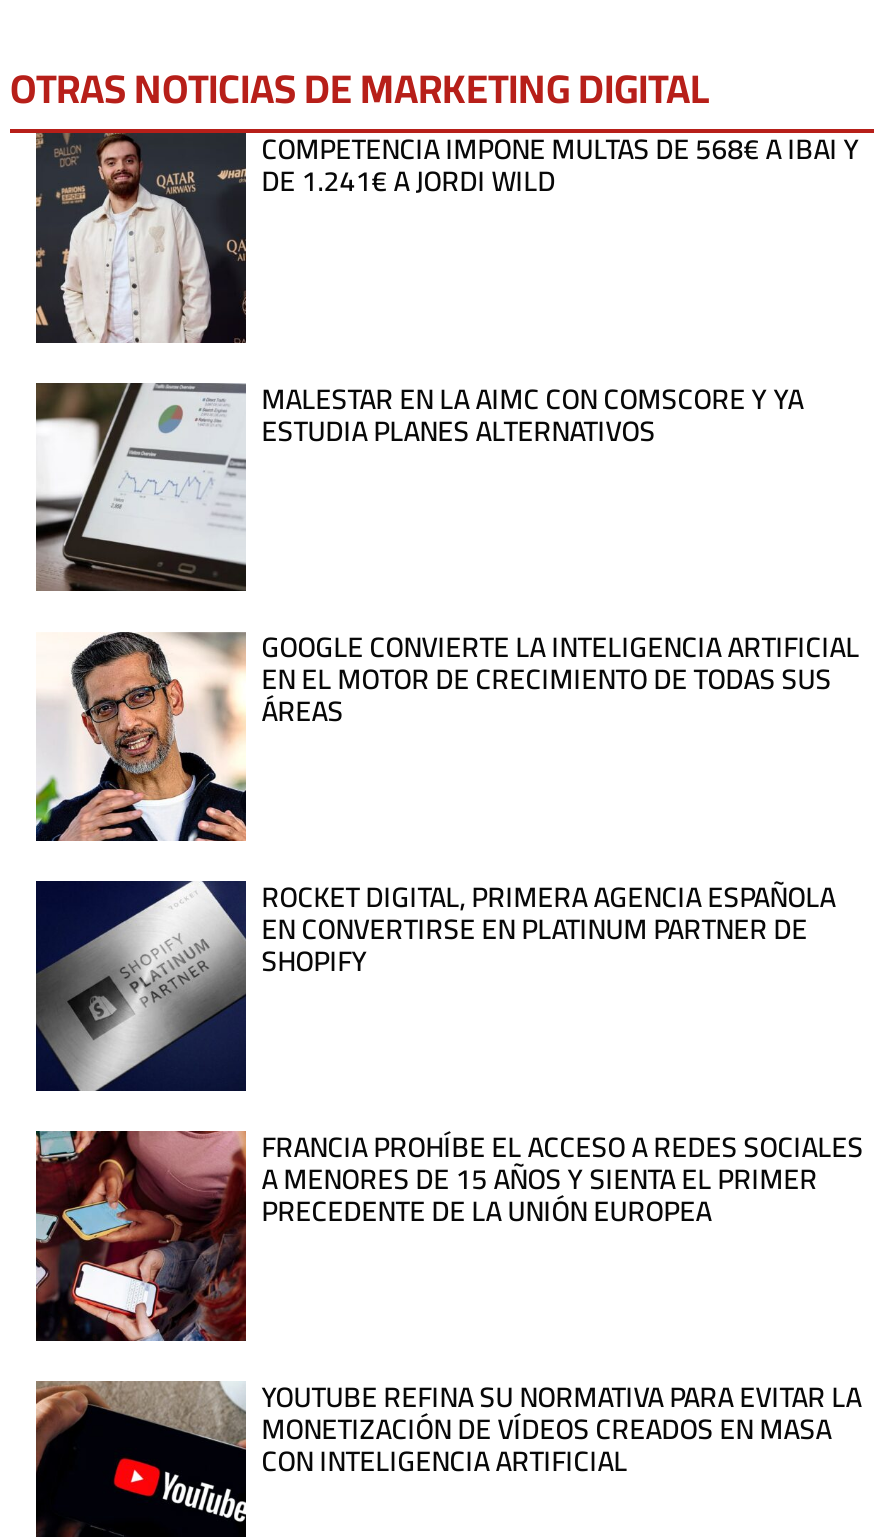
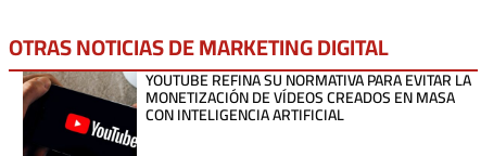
[34,123,860,345] [image] | COMPETENCIA IMPONE MULTAS DE 568€ A IBAI Y | DE 1.241€ A JORDI WILD -> none
[36,372,804,593] [image] | MALESTAR EN LA AIMC CON COMSCORE Y YA | ESTUDIA PLANES ALTERNATIVOS -> none
[34,622,860,843] [image] | GOOGLE CONVIERTE LA INTELIGENCIA ARTIFICIAL | EN EL MOTOR DE CRECIMIENTO DE TODAS SUS | ÁREAS -> none
[36,871,836,1093] [image] | ROCKET DIGITAL, PRIMERA AGENCIA ESPAÑOLA | EN CONVERTIRSE EN PLATINUM PARTNER DE | SHOPIFY -> none
[34,1121,864,1343] [image] | FRANCIA PROHÍBE EL ACCESO A REDES SOCIALES | A MENORES DE 15 AÑOS Y SIENTA EL PRIMER | PRECEDENTE DE LA UNIÓN EUROPEA -> none

